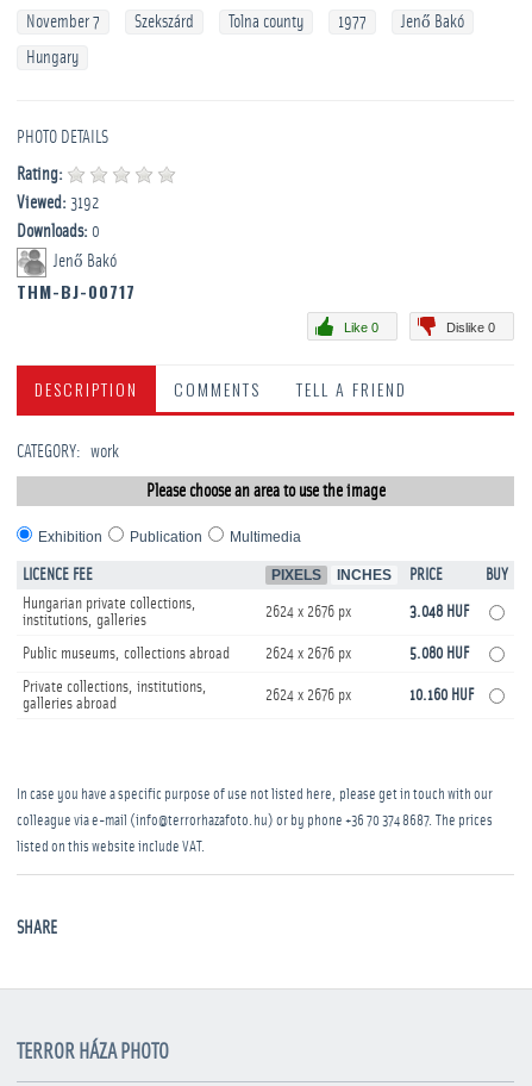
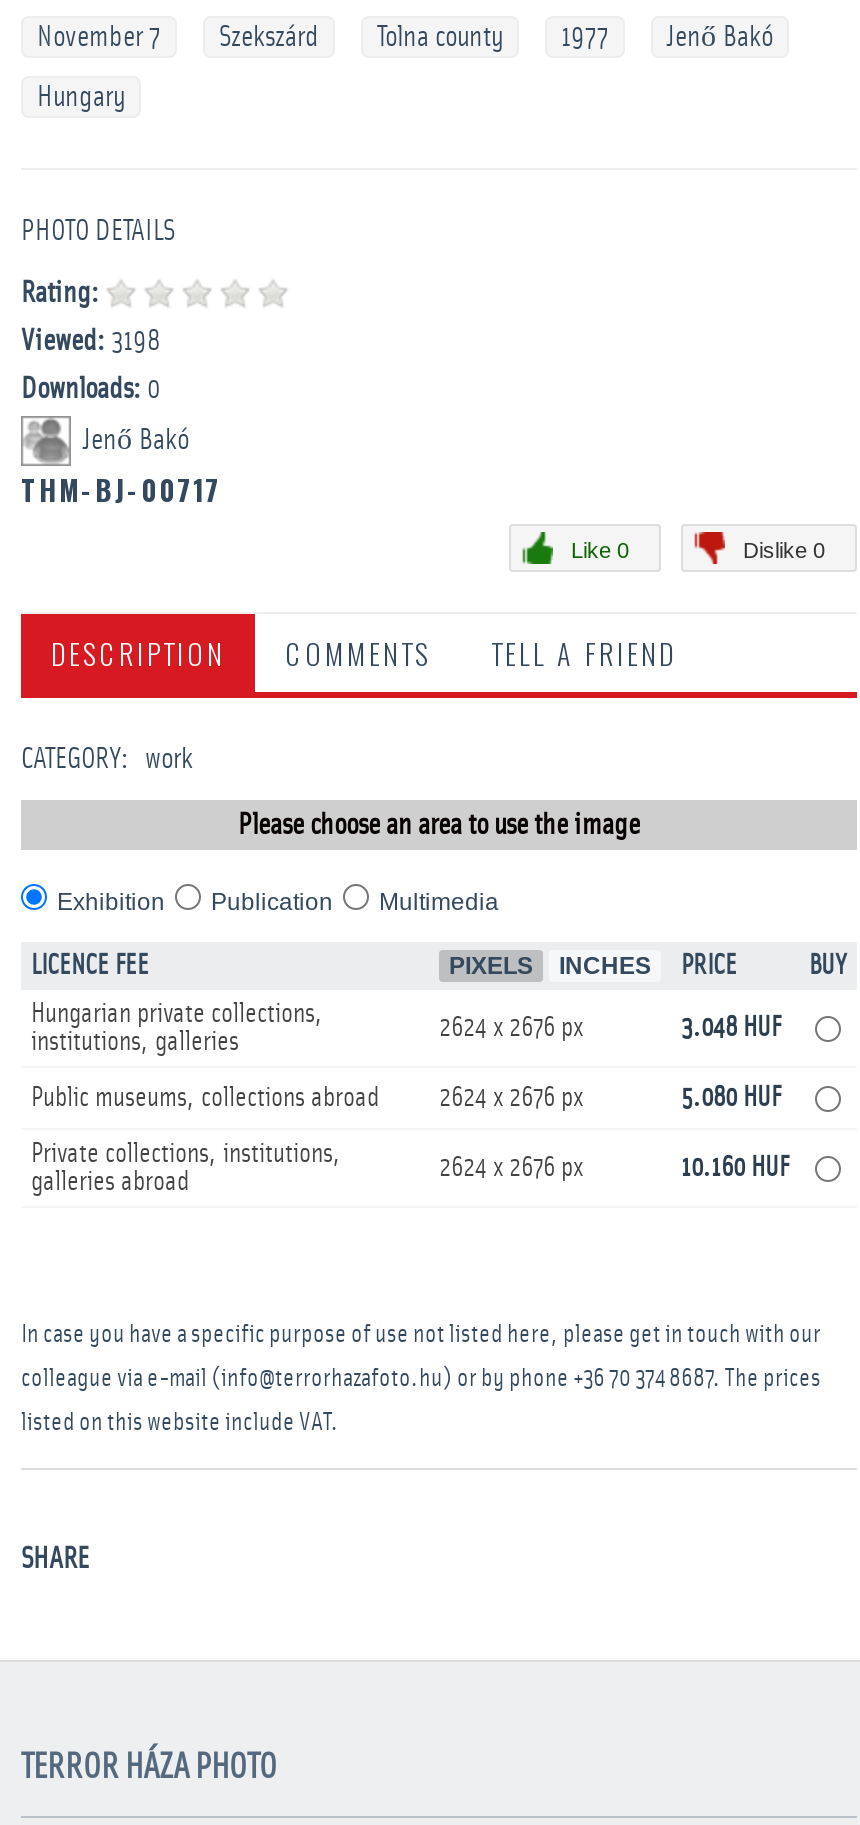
[17,194,99,212] Viewed: 3192 -> [21,326,161,356] Viewed: 3198

